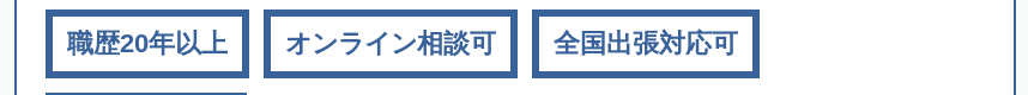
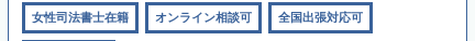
[67,28,228,56] 職歴20年以上 -> [32,10,129,23] 女性司法書士在籍

